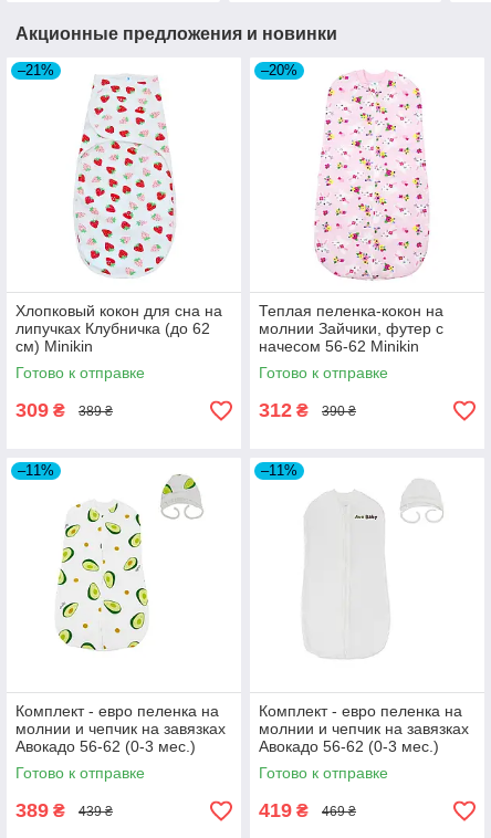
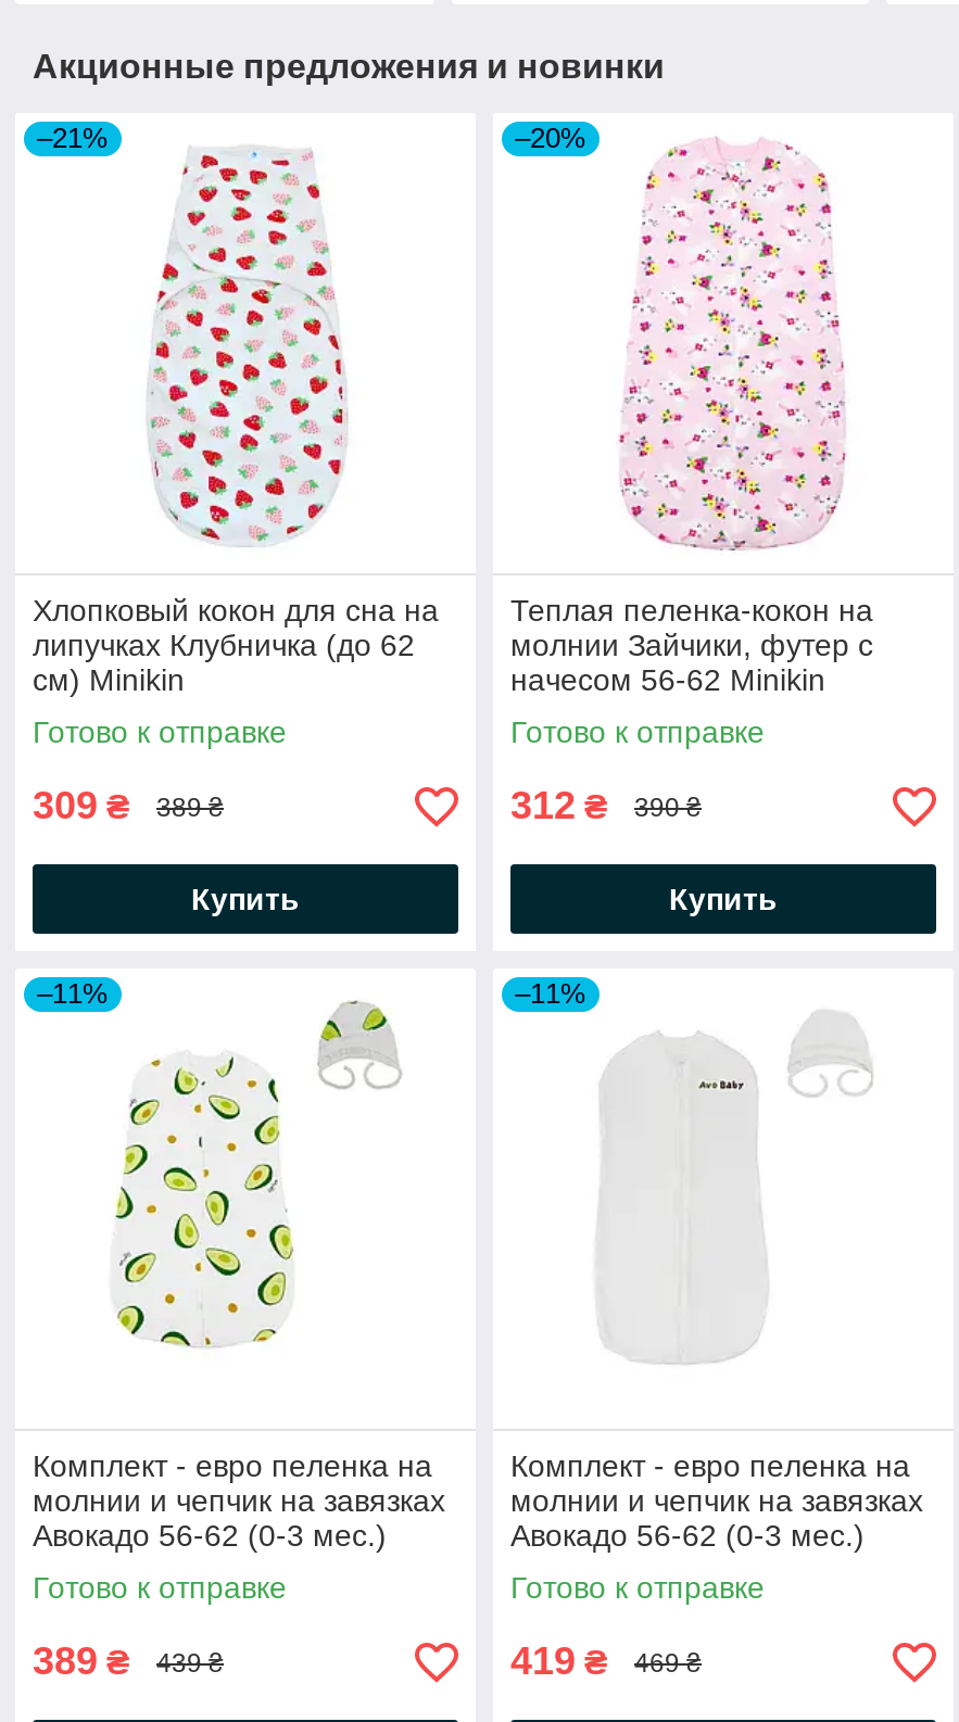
none -> [191,882,300,917] Купить
none -> [669,882,778,917] Купить

